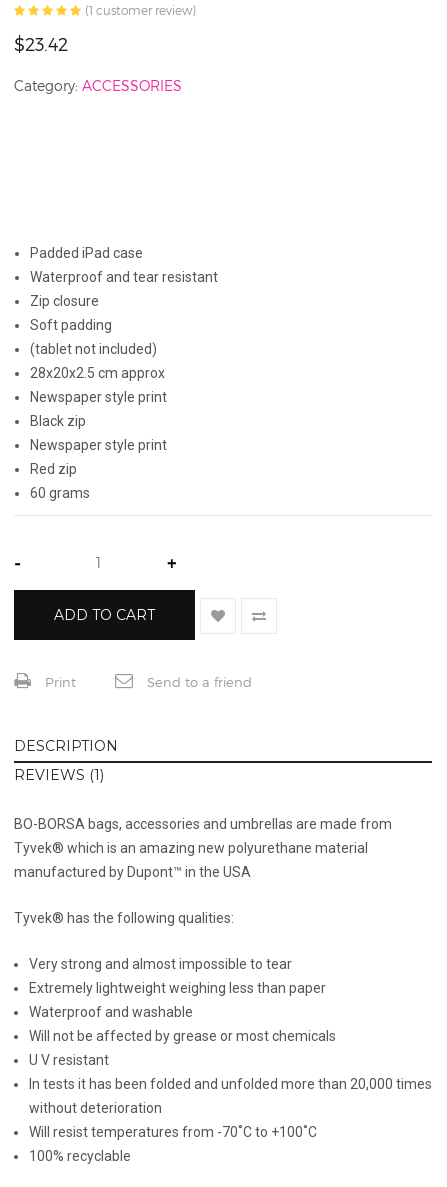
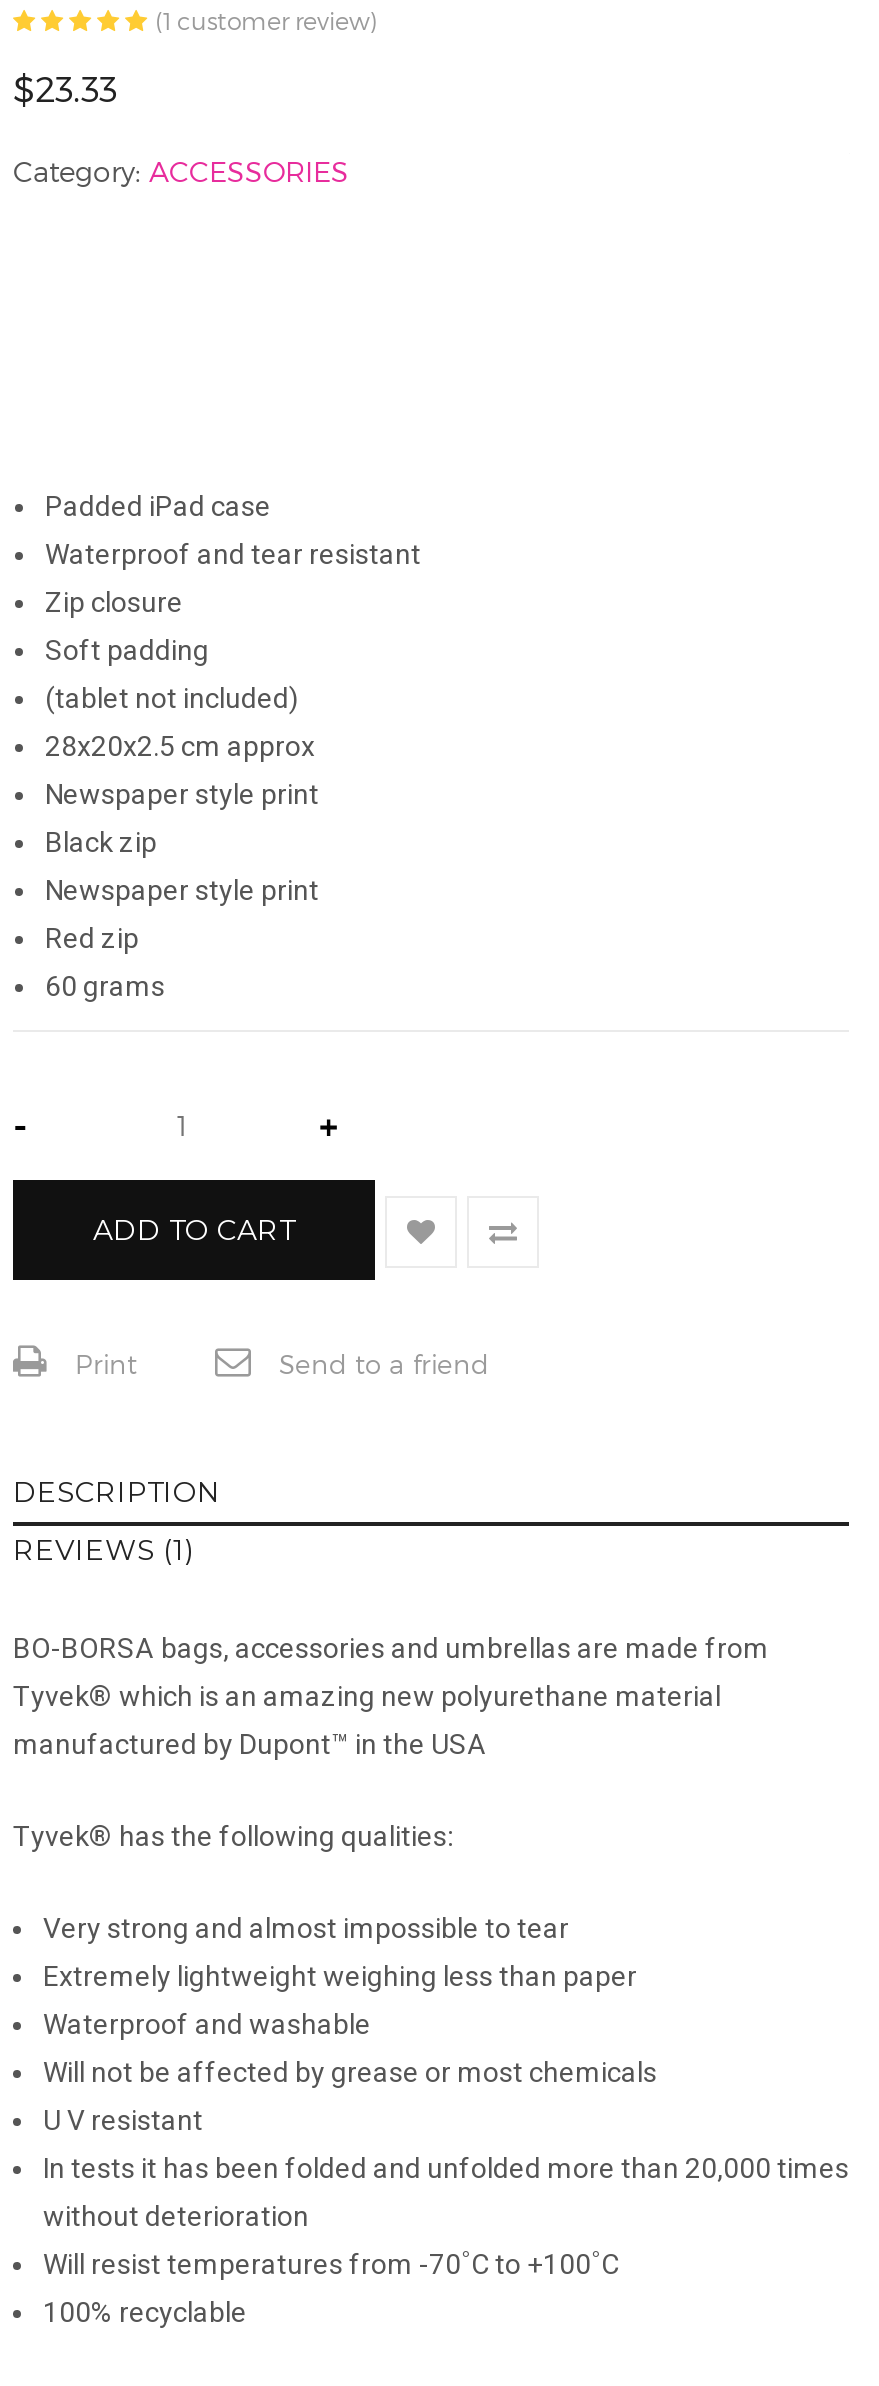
[14,33,68,54] $23.42 -> [13,65,117,107] $23.33

